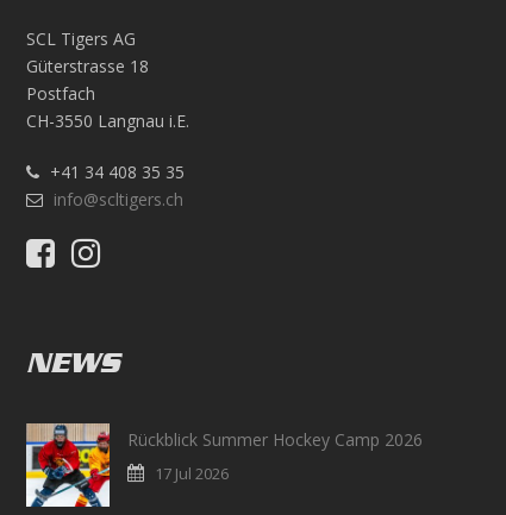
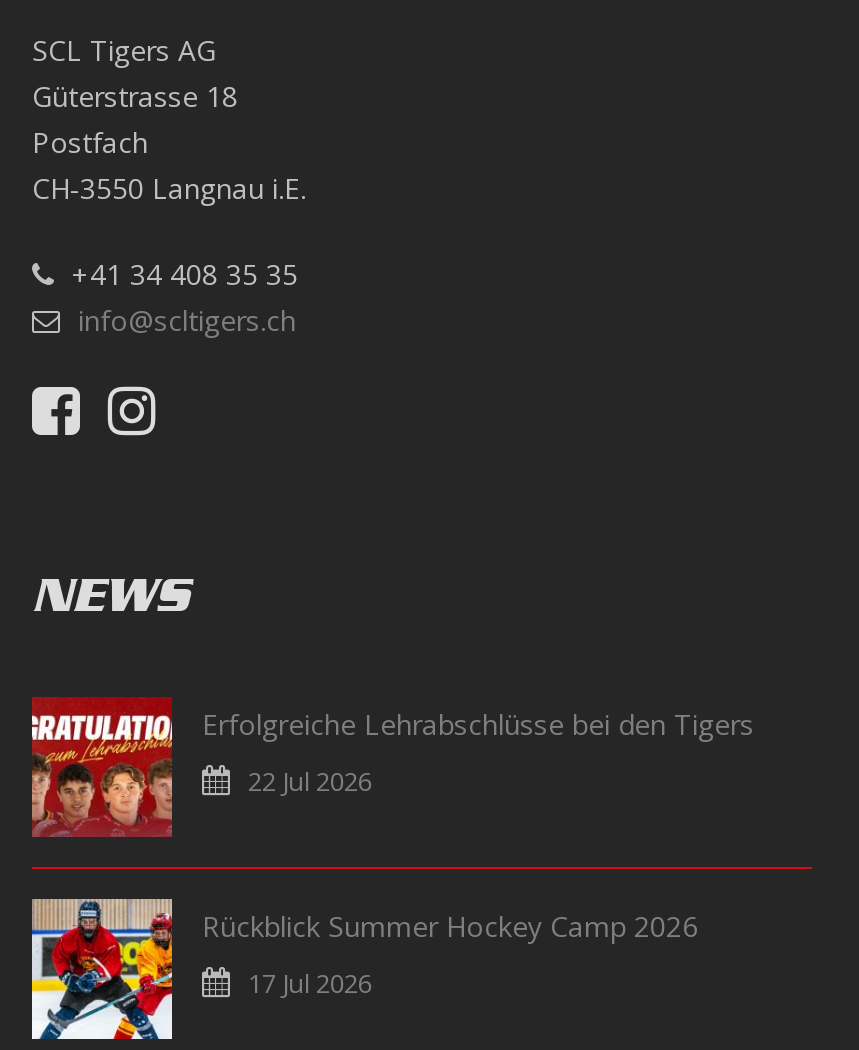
none -> [30,695,754,839] [image] | Erfolgreiche Lehrabschlüsse bei den Tigers | 22 Jul 2026

